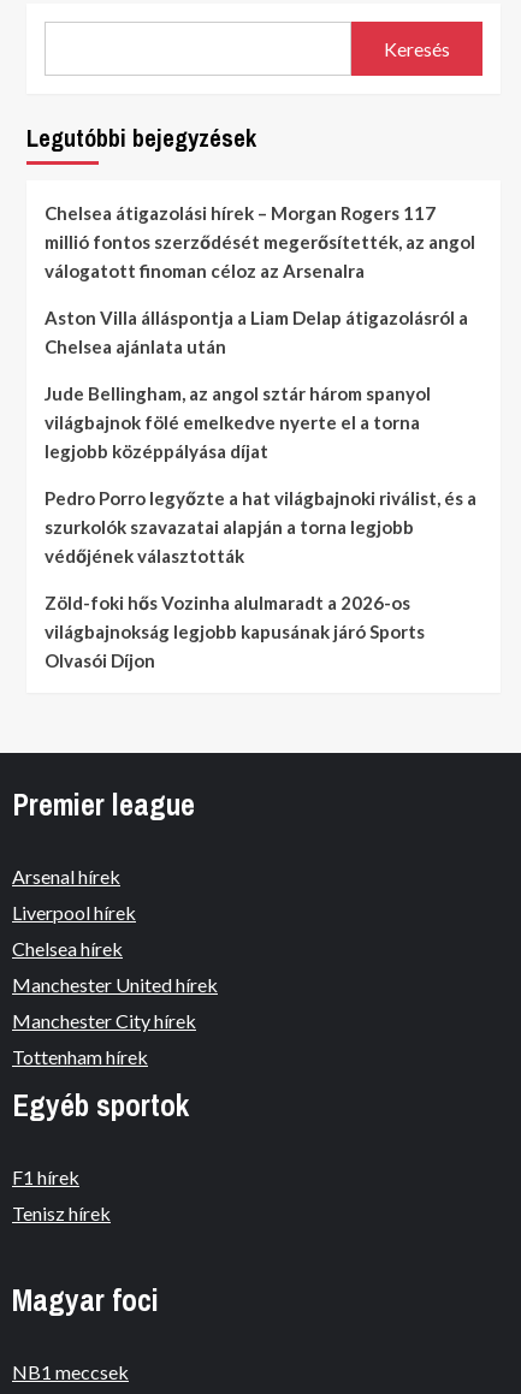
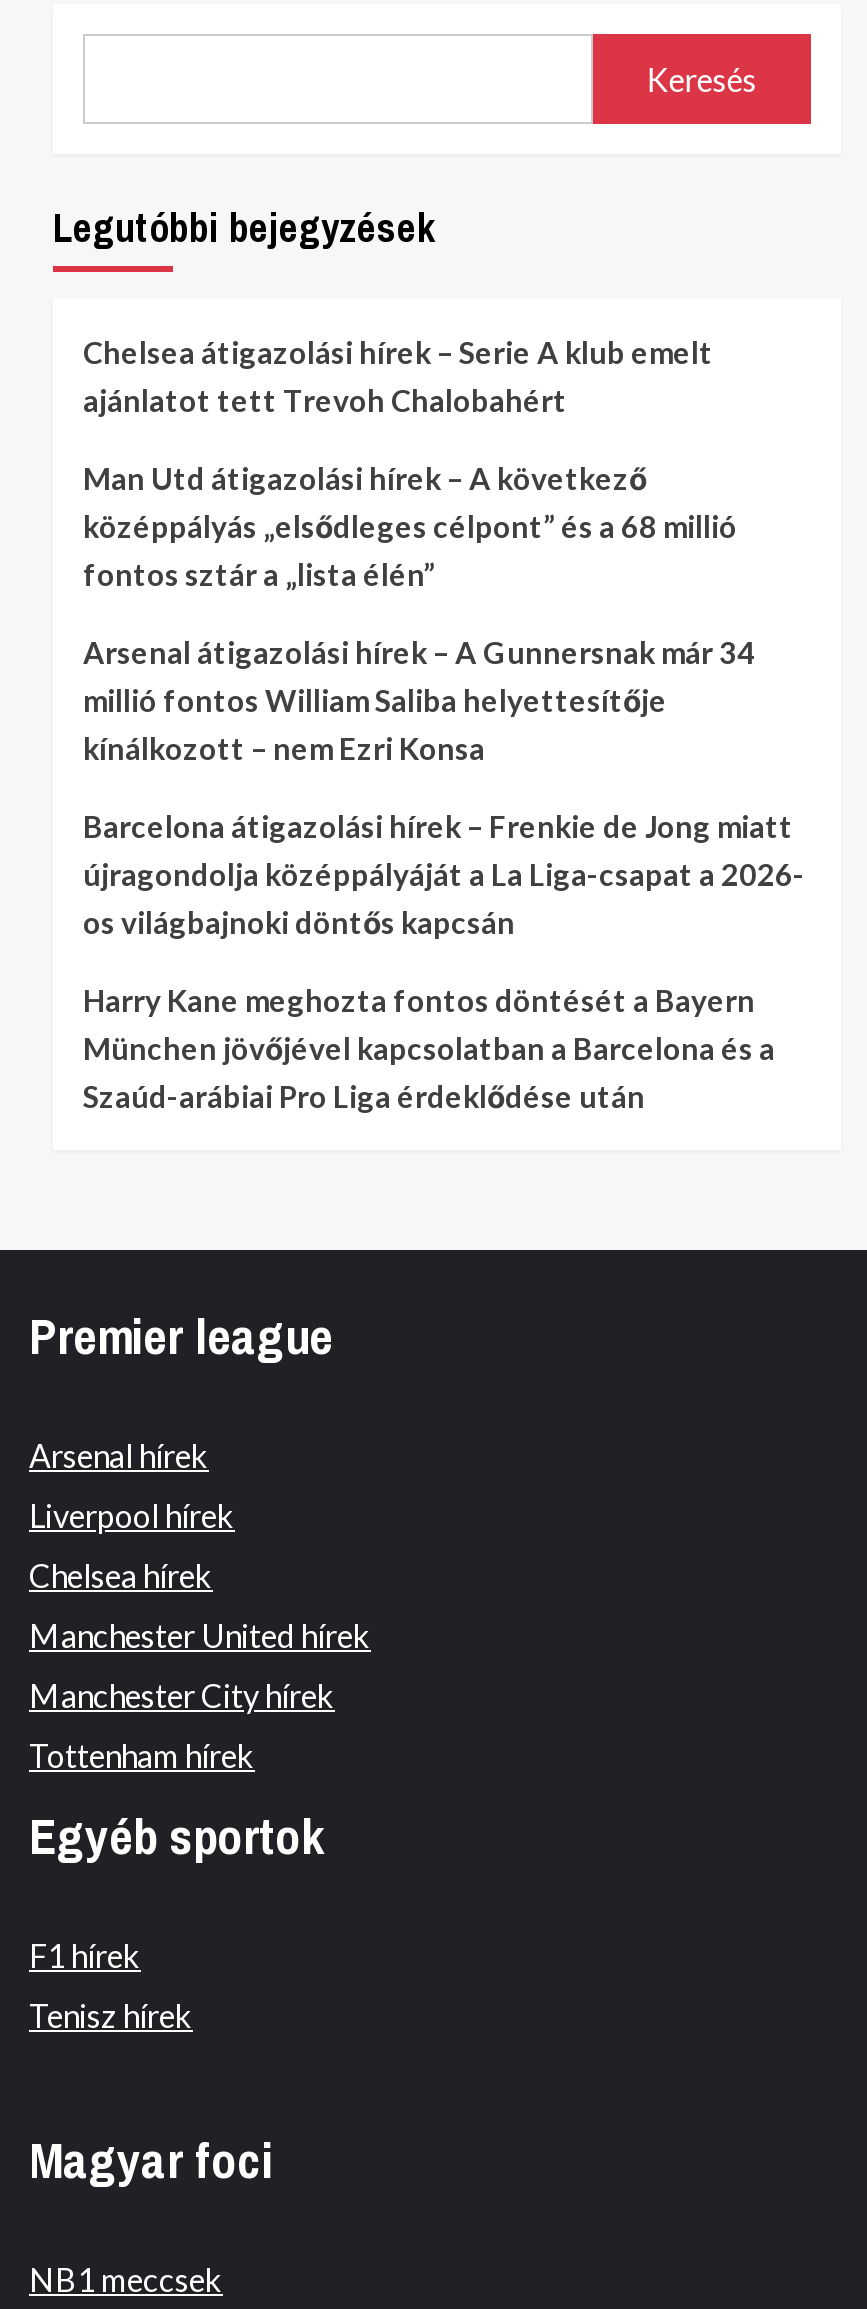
[45,202,475,281] Chelsea átigazolási hírek – Morgan Rogers 117 | millió fontos szerződését megerősítették, az angol | válogatott finoman céloz az Arsenalra -> [83,334,713,418] Chelsea átigazolási hírek – Serie A klub emelt | ajánlatot tett Trevoh Chalobahért
[45,307,468,357] Aston Villa álláspontja a Liam Delap átigazolásról a | Chelsea ajánlata után -> [83,460,737,592] Man Utd átigazolási hírek – A következő | középpályás „elsődleges célpont” és a 68 millió | fontos sztár a „lista élén”
[45,382,431,462] Jude Bellingham, az angol sztár három spanyol | világbajnok fölé emelkedve nyerte el a torna | legjobb középpályása díjat -> [83,634,755,766] Arsenal átigazolási hírek – A Gunnersnak már 34 | millió fontos William Saliba helyettesítője | kínálkozott – nem Ezri Konsa
[45,487,476,567] Pedro Porro legyőzte a hat világbajnoki riválist, és a | szurkolók szavazatai alapján a torna legjobb | védőjének választották -> [83,808,805,940] Barcelona átigazolási hírek – Frenkie de Jong miatt | újragondolja középpályáját a La Liga-csapat a 2026- | os világbajnoki döntős kapcsán
[45,592,425,671] Zöld-foki hős Vozinha alulmaradt a 2026-os | világbajnokság legjobb kapusának járó Sports | Olvasói Díjon -> [83,982,775,1114] Harry Kane meghozta fontos döntését a Bayern | München jövőjével kapcsolatban a Barcelona és a | Szaúd-arábiai Pro Liga érdeklődése után

